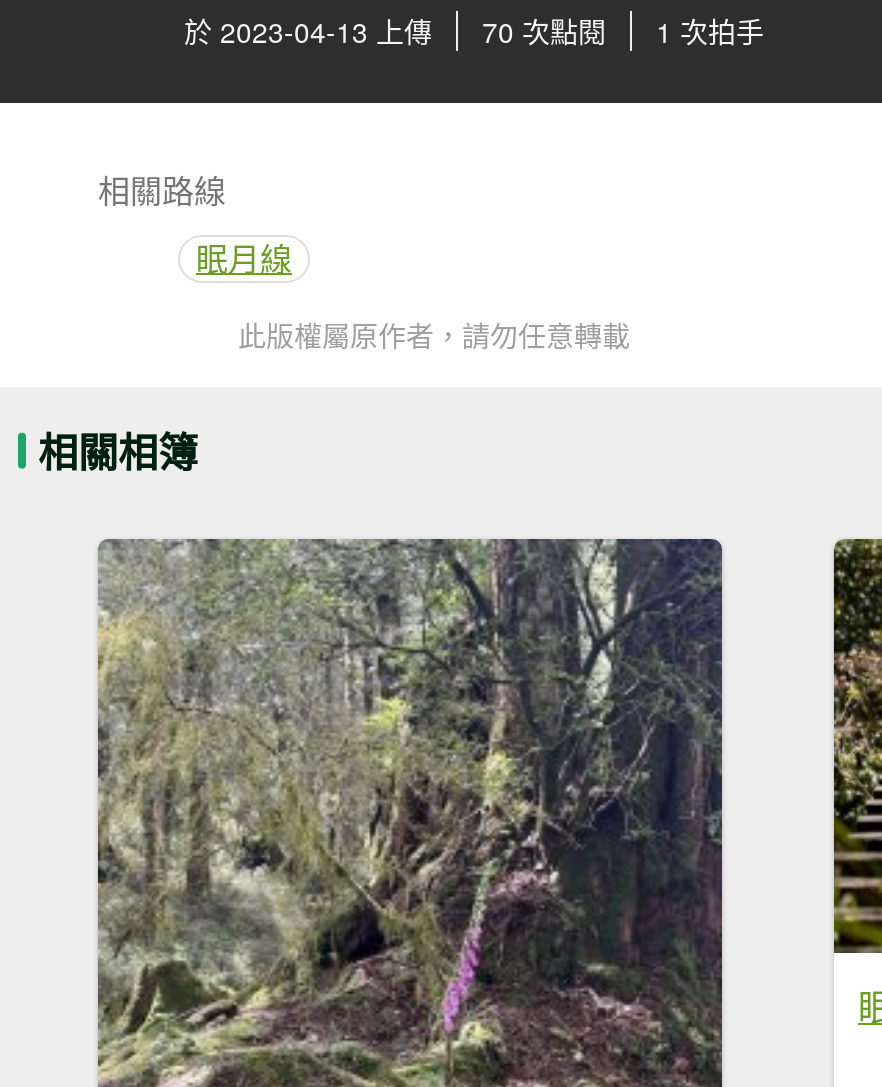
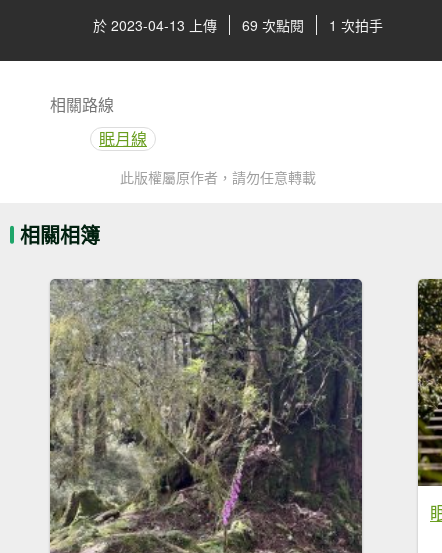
[184,11,764,51] 於 2023-04-13 上傳 70 次點閱 1 次拍手 -> [93,15,383,35] 於 2023-04-13 上傳 69 次點閱 1 次拍手

